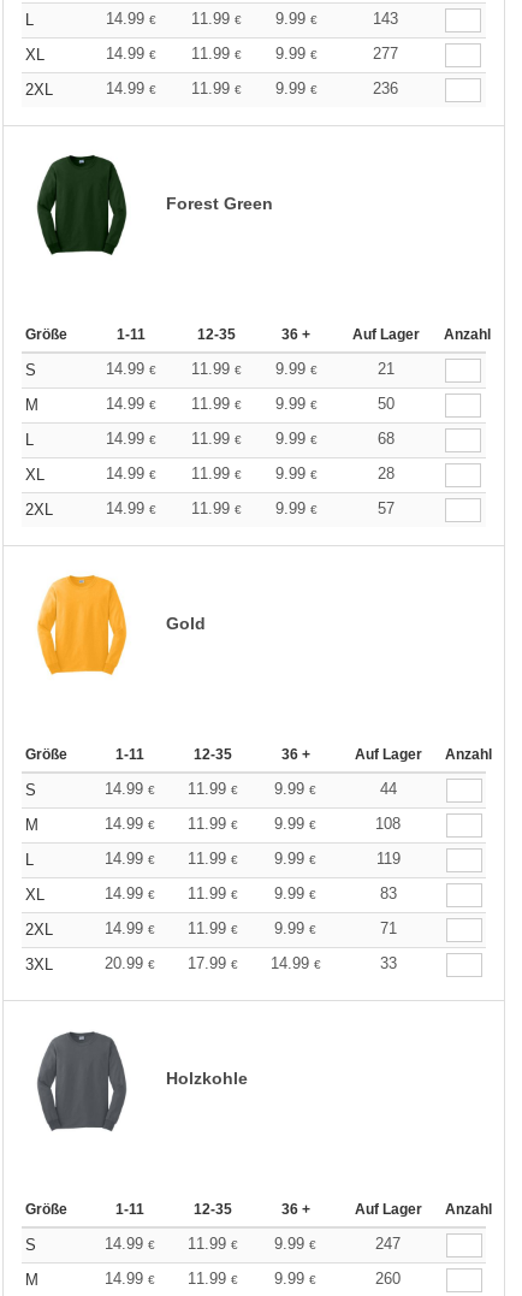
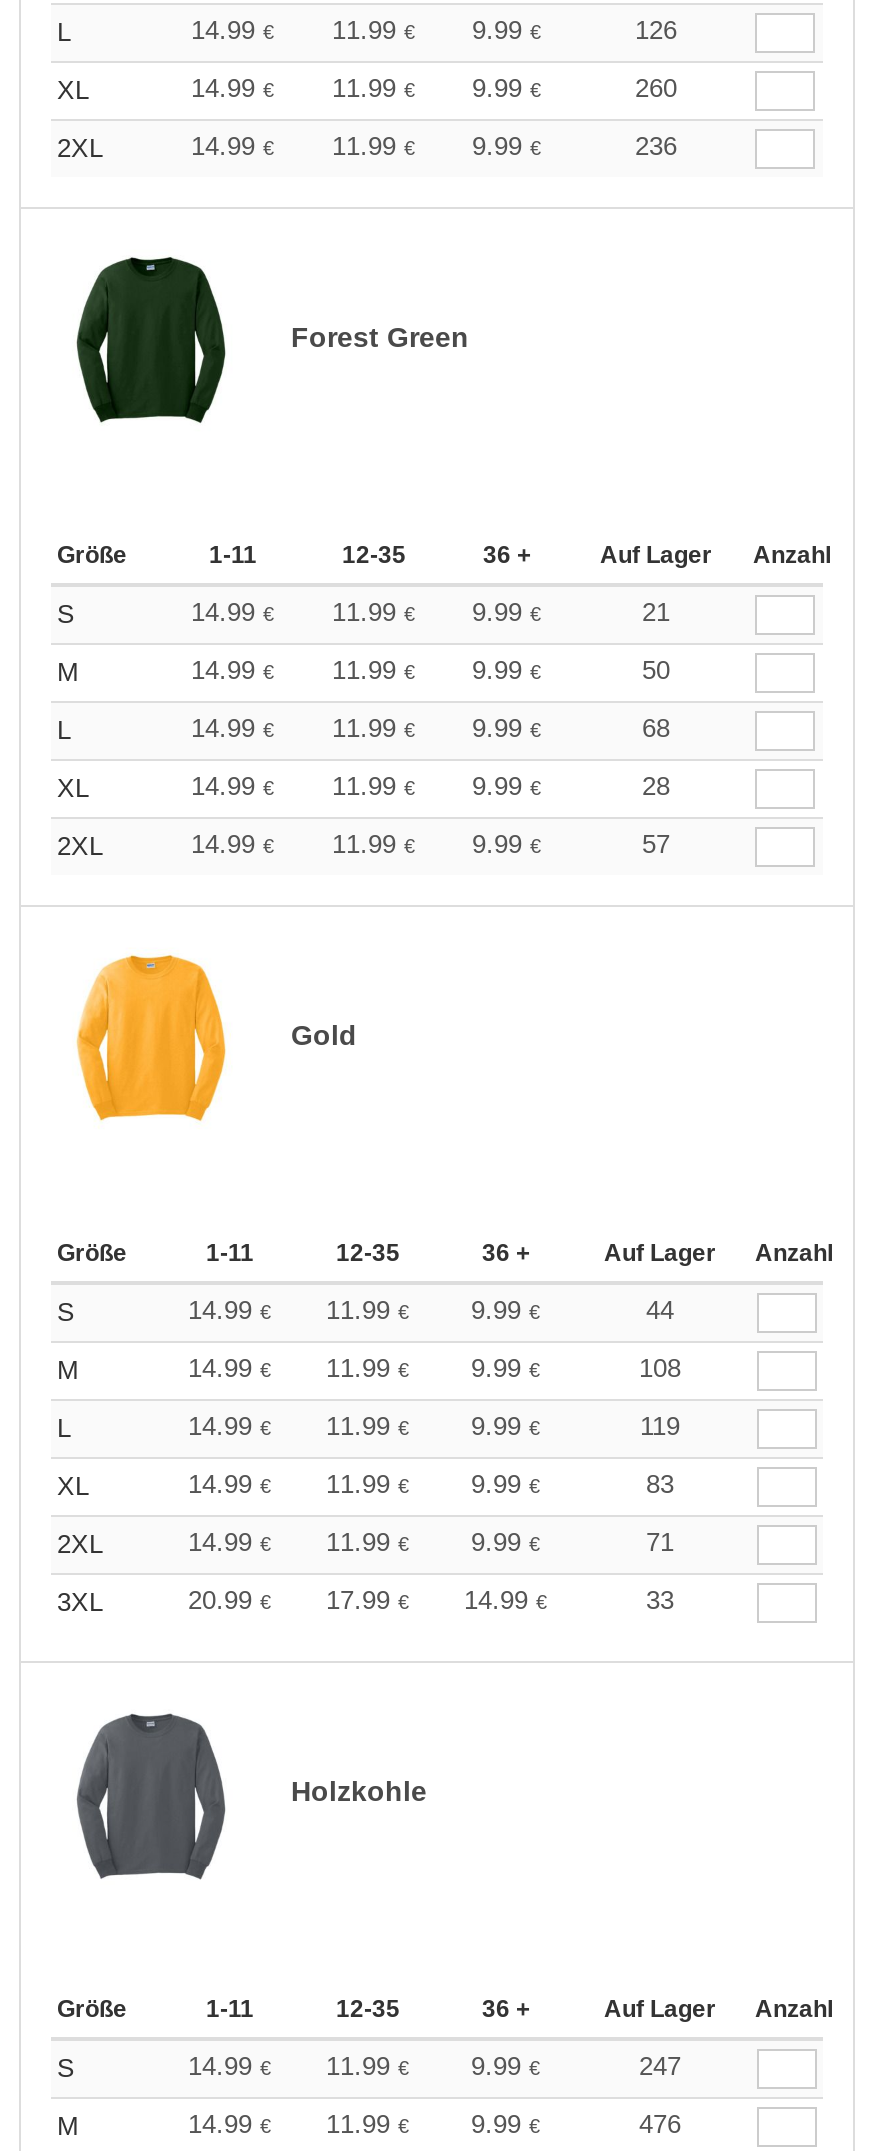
[373,9,398,27] 143 -> [635,15,677,45] 126
[373,44,398,62] 277 -> [635,73,677,103] 260
[375,1269,401,1287] 260 -> [639,2109,681,2139] 476

